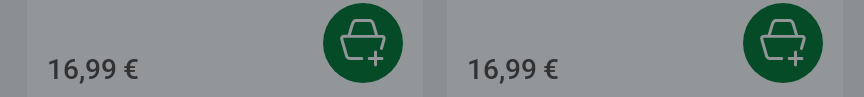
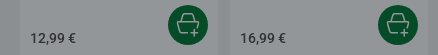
[47,53,139,85] 16,99 € -> [30,30,76,46] 12,99 €

